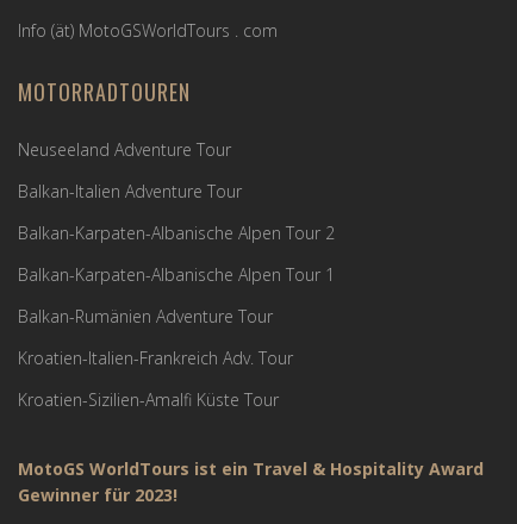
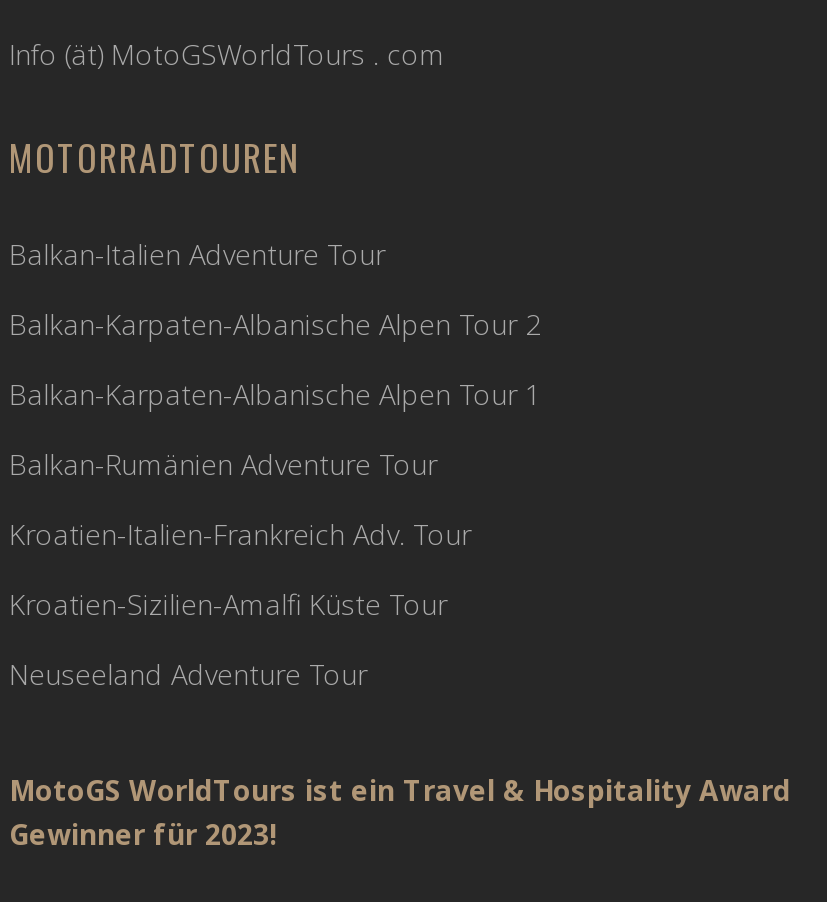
moved [18,138,231,161] -> [9,655,367,693]: Neuseeland Adventure Tour
moved [18,180,335,411] -> [9,235,541,623]: Balkan-Italien Adventure Tour | Balkan-Karpaten-Albanische Alpen Tour 2 | Balkan-Karpaten-Albanische Alpen Tour 1 | Balkan-Rumänien Adventure Tour | Kroatien-Italien-Frankreich Adv. Tour | Kroatien-Sizilien-Amalfi Küste Tour

